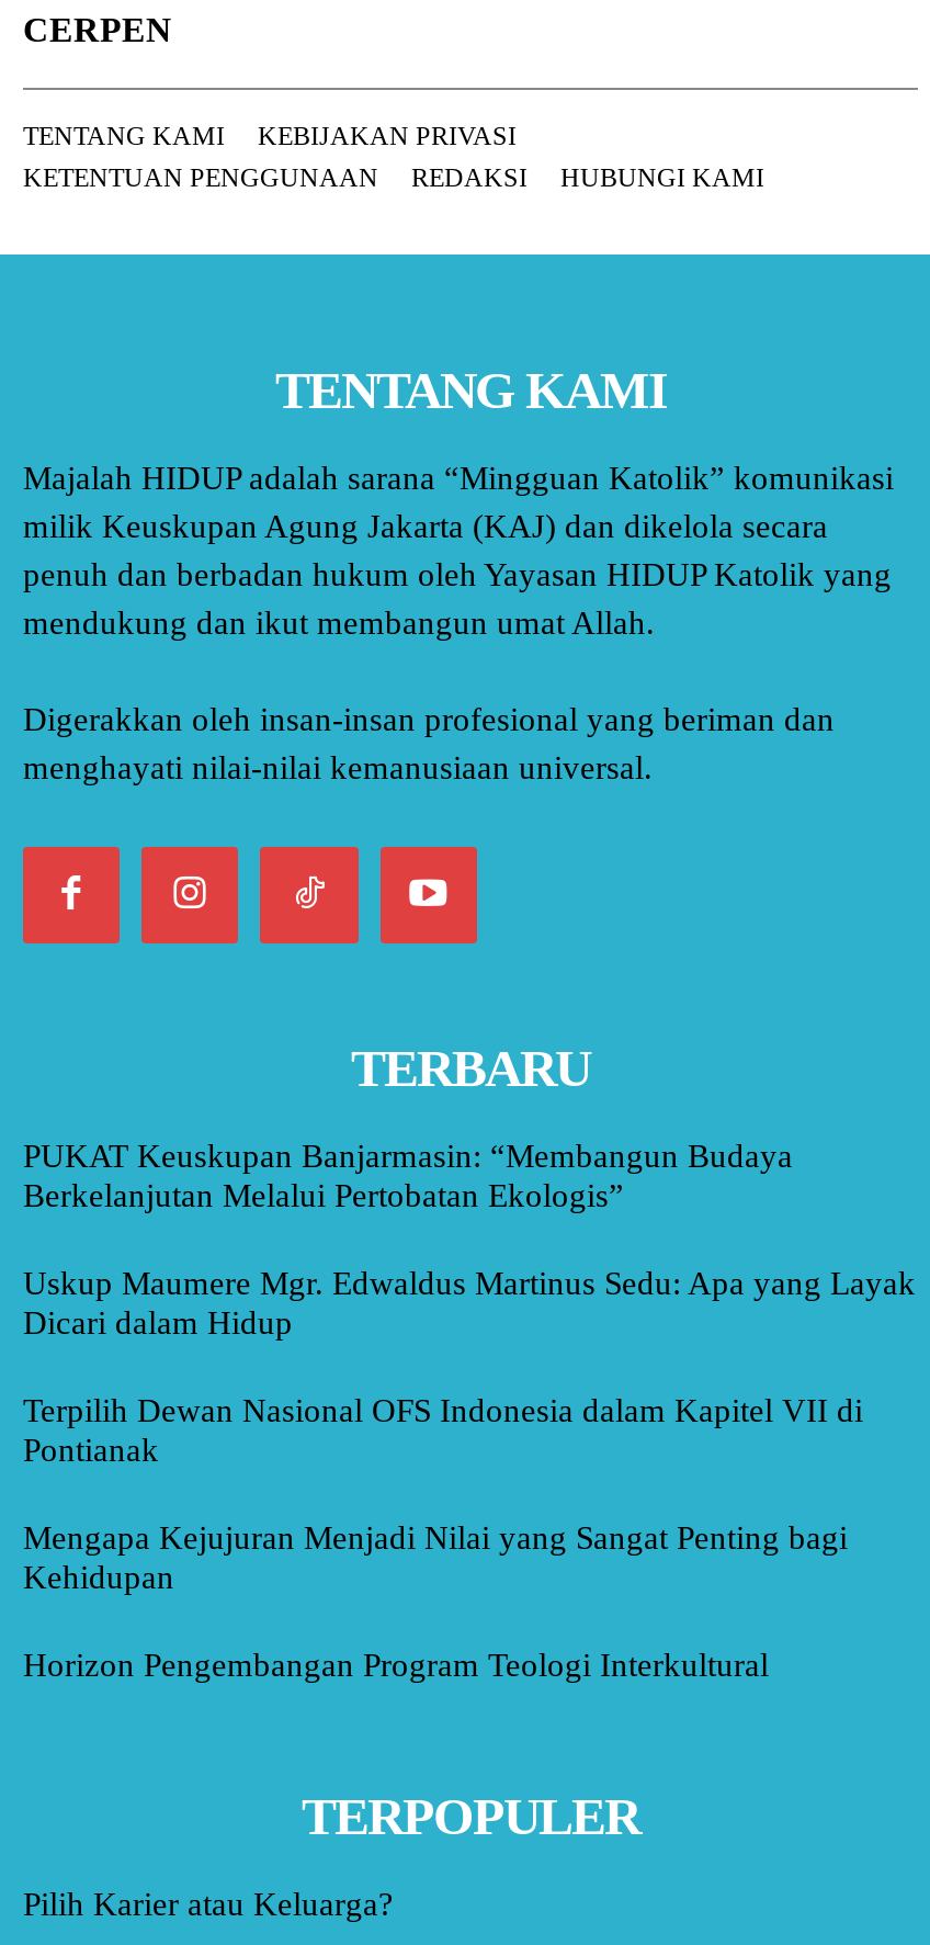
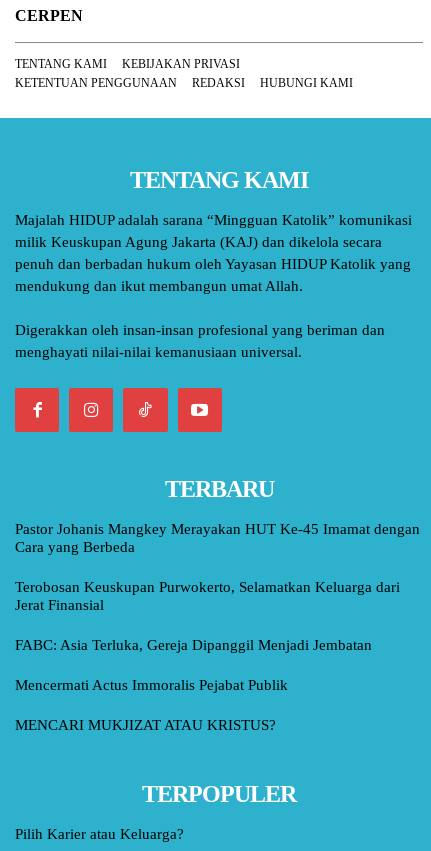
[23,1138,793,1213] PUKAT Keuskupan Banjarmasin: “Membangun Budaya | Berkelanjutan Melalui Pertobatan Ekologis” -> [15,521,420,555] Pastor Johanis Mangkey Merayakan HUT Ke-45 Imamat dengan | Cara yang Berbeda
[23,1265,916,1340] Uskup Maumere Mgr. Edwaldus Martinus Sedu: Apa yang Layak | Dicari dalam Hidup -> [15,579,400,613] Terobosan Keuskupan Purwokerto, Selamatkan Keluarga dari | Jerat Finansial
[23,1393,863,1467] Terpilih Dewan Nasional OFS Indonesia dalam Kapitel VII di | Pontianak -> [15,637,372,653] FABC: Asia Terluka, Gereja Dipanggil Menjadi Jembatan
[23,1520,848,1594] Mengapa Kejujuran Menjadi Nilai yang Sangat Penting bagi | Kehidupan -> [15,677,288,693] Mencermati Actus Immoralis Pejabat Publik
[23,1647,769,1682] Horizon Pengembangan Program Teologi Interkultural -> [15,717,276,733] MENCARI MUKJIZAT ATAU KRISTUS?

